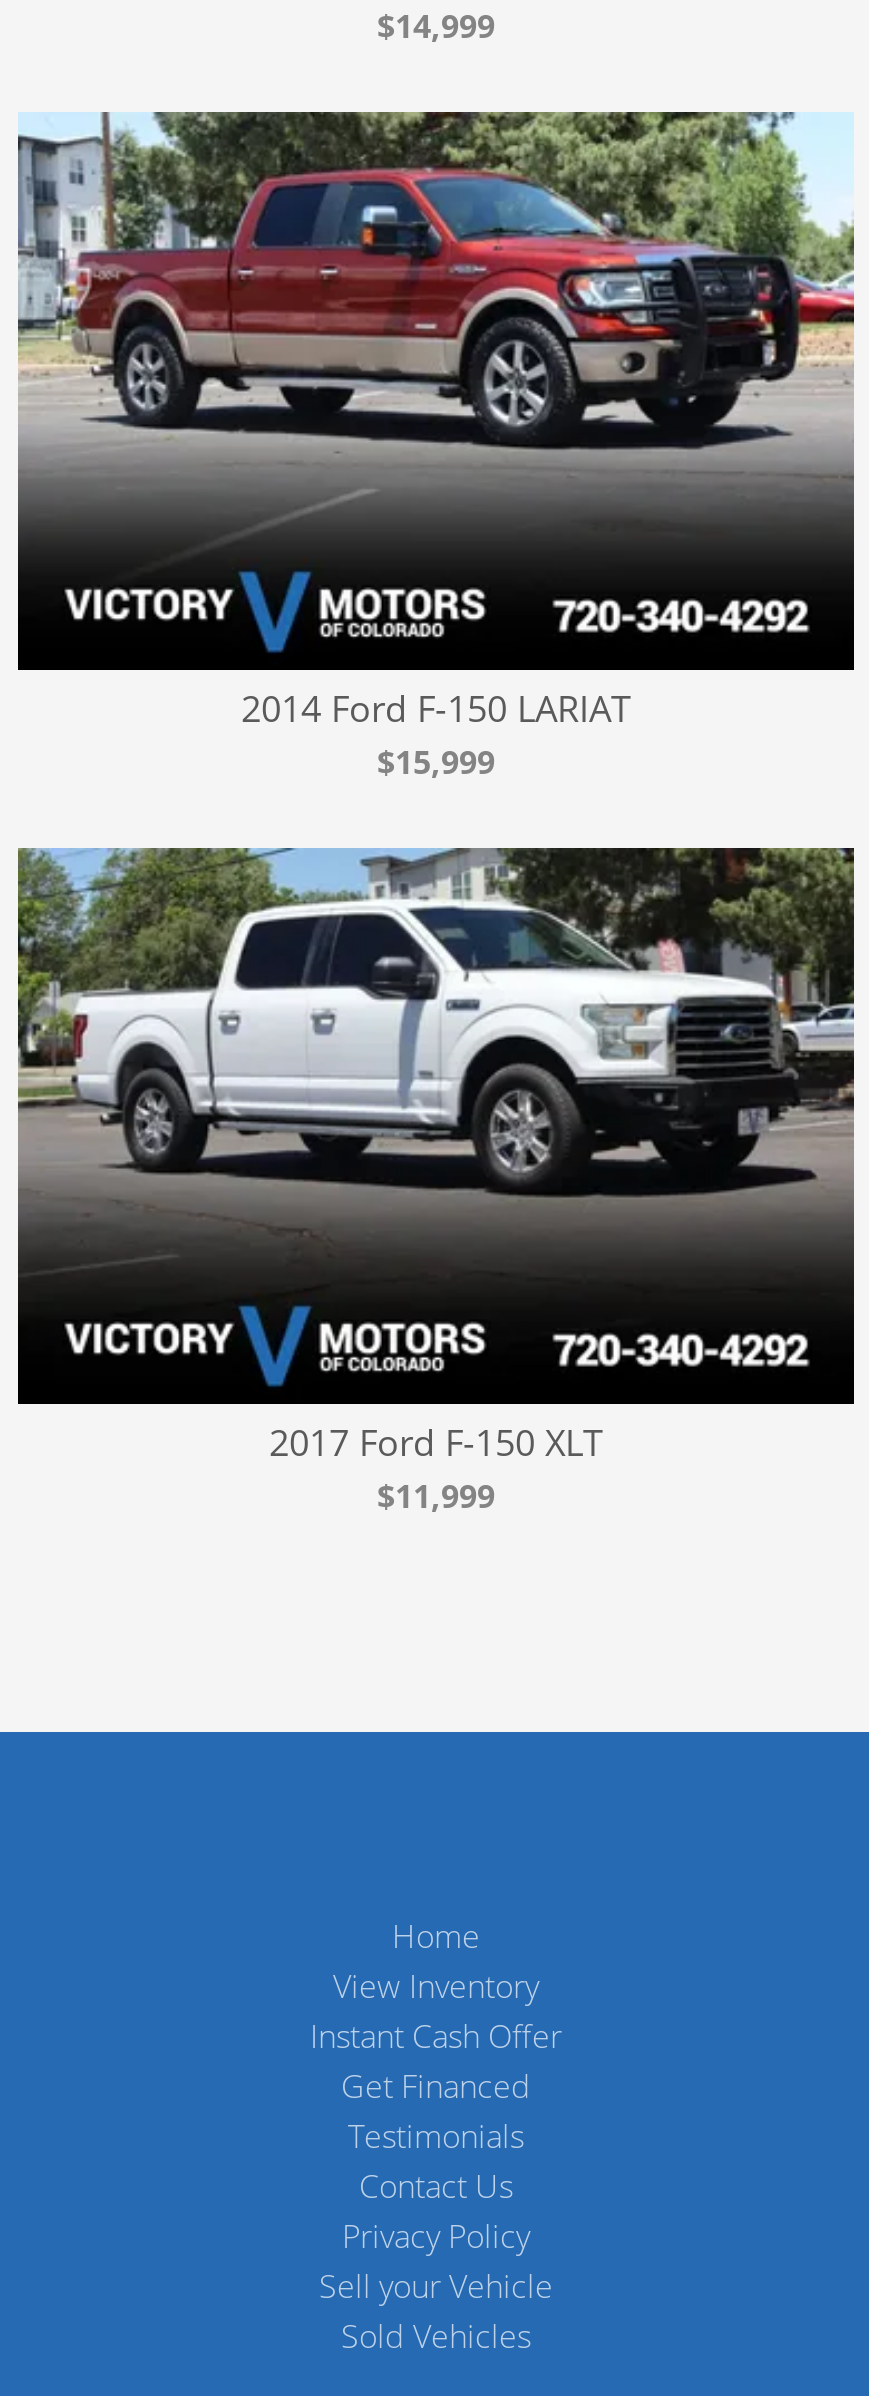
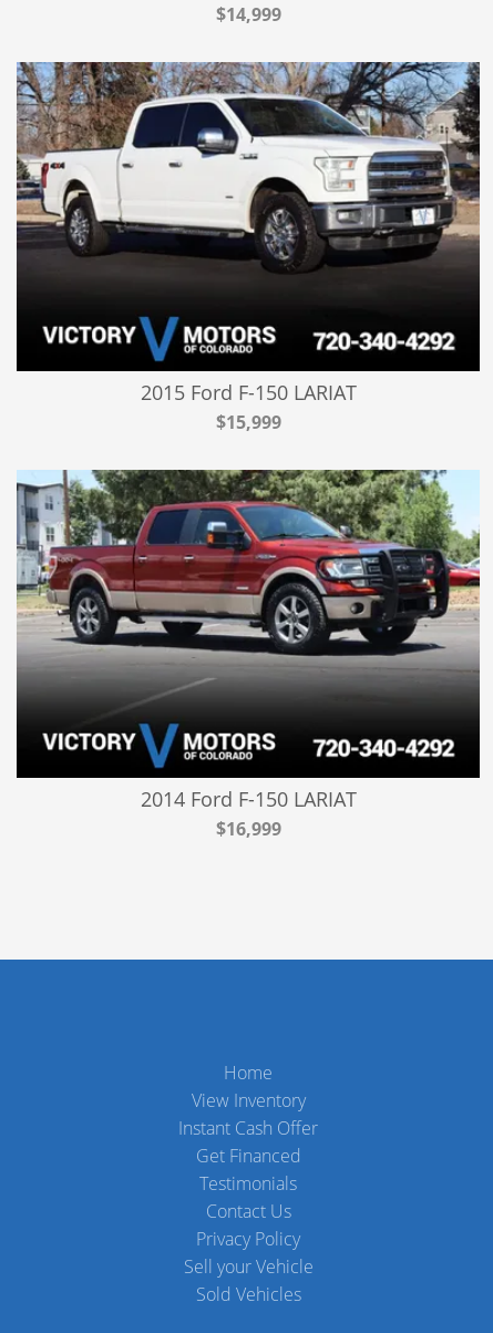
[18,110,856,556] [image] -> [17,61,481,306] [image]
[241,684,631,732] 2014 Ford F-150 LARIAT -> [140,379,356,405] 2015 Ford F-150 LARIAT
[16,846,856,1262] [image] -> [16,469,481,706] [image]
[269,1419,603,1467] 2017 Ford F-150 XLT -> [140,786,356,813] 2014 Ford F-150 LARIAT
[377,1475,495,1519] $11,999 -> [215,817,281,841] $16,999

